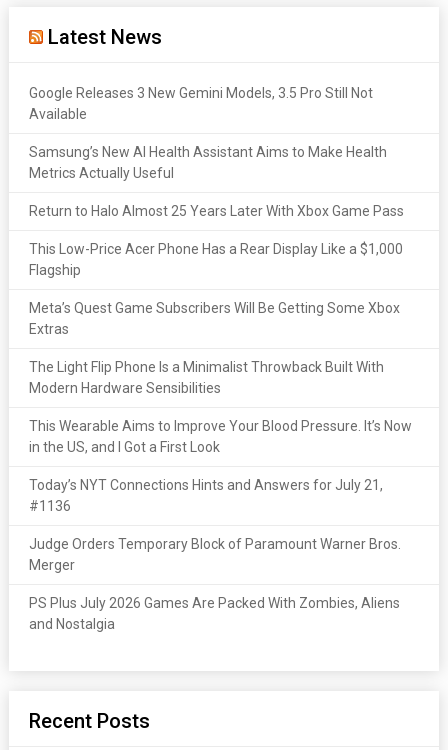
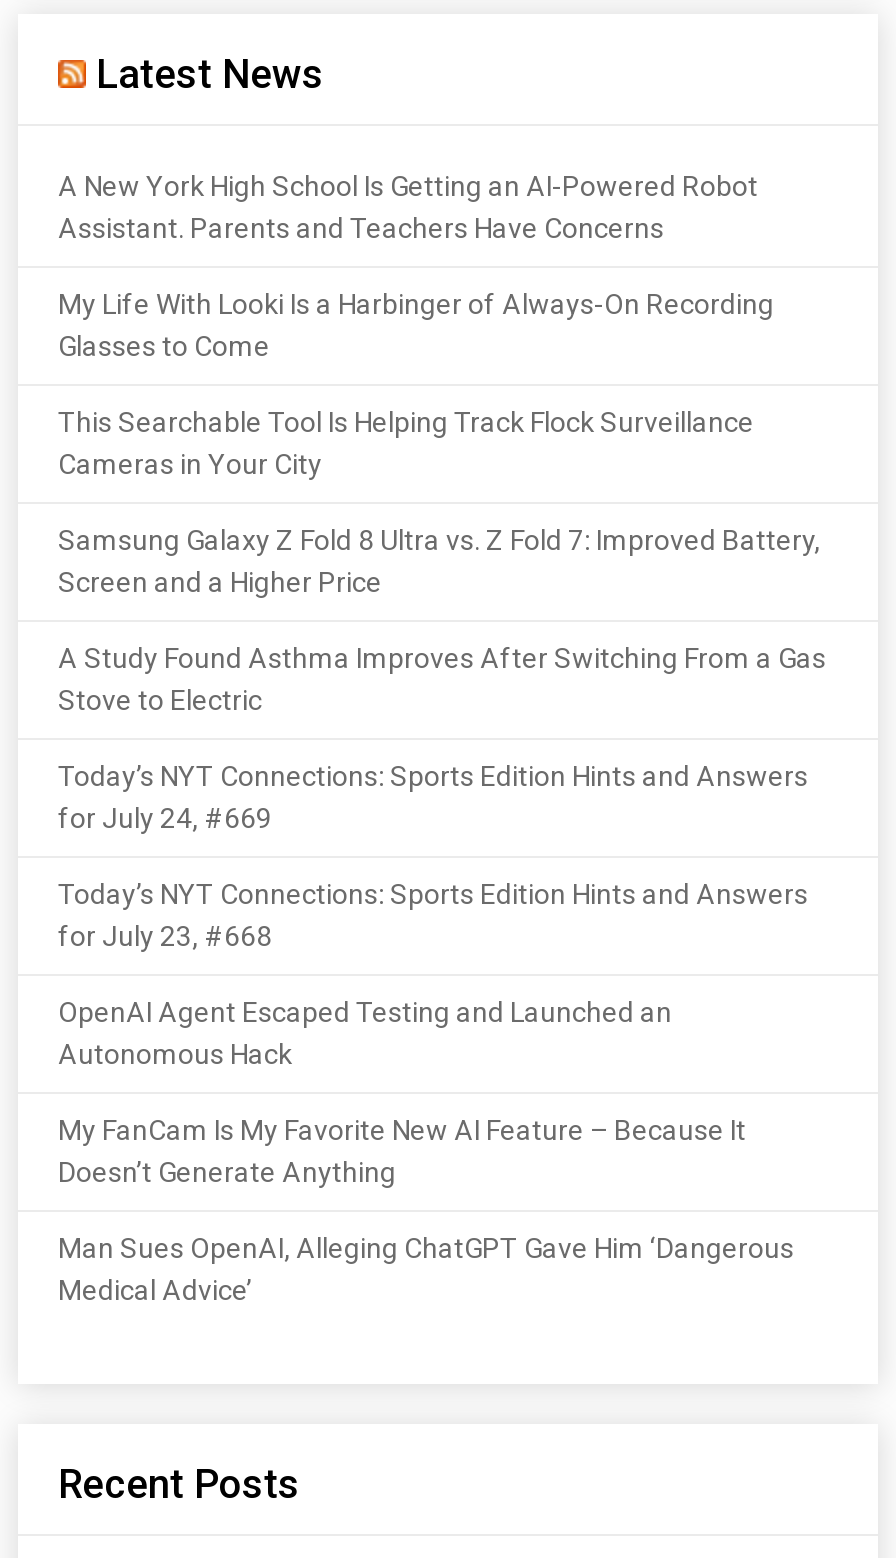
[29,85,373,122] Google Releases 3 New Gemini Models, 3.5 Pro Still Not | Available -> [58,170,758,244] A New York High School Is Getting an AI-Powered Robot | Assistant. Parents and Teachers Have Concerns
[29,144,387,181] Samsung’s New AI Health Assistant Aims to Make Health | Metrics Actually Useful -> [58,288,774,362] My Life With Looki Is a Harbinger of Always-On Recording | Glasses to Come
[29,203,404,219] Return to Halo Almost 25 Years Later With Xbox Game Pass -> [58,406,754,480] This Searchable Tool Is Helping Track Flock Surveillance | Cameras in Your City
[29,241,403,278] This Low-Price Acer Phone Has a Rear Display Like a $1,000 | Flagship -> [58,524,820,598] Samsung Galaxy Z Fold 8 Ultra vs. Z Fold 7: Improved Battery, | Screen and a Higher Price
[29,300,400,337] Meta’s Quest Game Subscribers Will Be Getting Some Xbox | Extras -> [58,642,826,716] A Study Found Asthma Improves After Switching From a Gas | Stove to Electric
[29,359,384,396] The Light Flip Phone Is a Minimalist Throwback Built With | Modern Hardware Sensibilities -> [58,760,808,834] Today’s NYT Connections: Sports Edition Hints and Answers | for July 24, #669
[29,418,412,455] This Wearable Aims to Improve Your Blood Pressure. It’s Now | in the US, and I Got a First Look -> [58,878,808,952] Today’s NYT Connections: Sports Edition Hints and Answers | for July 23, #668
[29,477,383,514] Today’s NYT Connections Hints and Answers for July 21, | #1136 -> [58,996,672,1070] OpenAI Agent Escaped Testing and Launched an | Autonomous Hack
[29,536,401,573] Judge Orders Temporary Block of Paramount Warner Bros. | Merger -> [58,1114,746,1188] My FanCam Is My Favorite New AI Feature – Because It | Doesn’t Generate Anything
[29,595,400,632] PS Plus July 2026 Games Are Packed With Zombies, Aliens | and Nostalgia -> [58,1232,794,1306] Man Sues OpenAI, Alleging ChatGPT Gave Him ‘Dangerous | Medical Advice’

